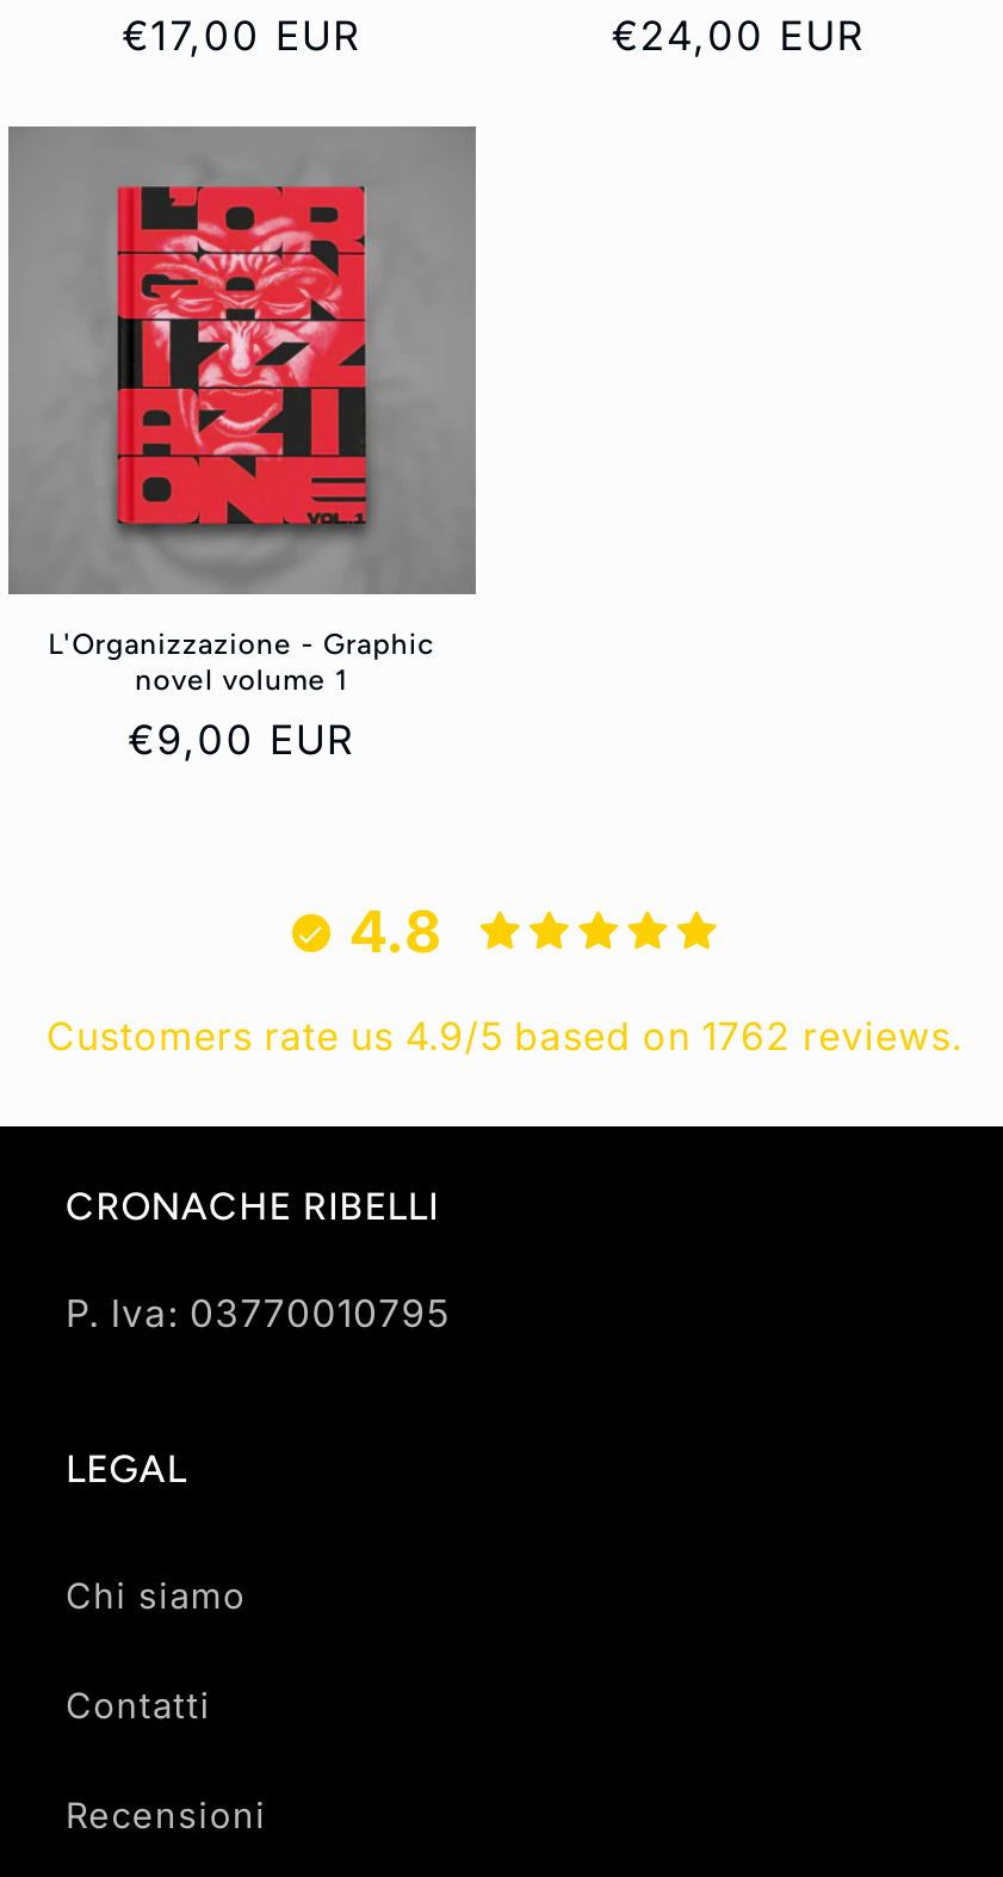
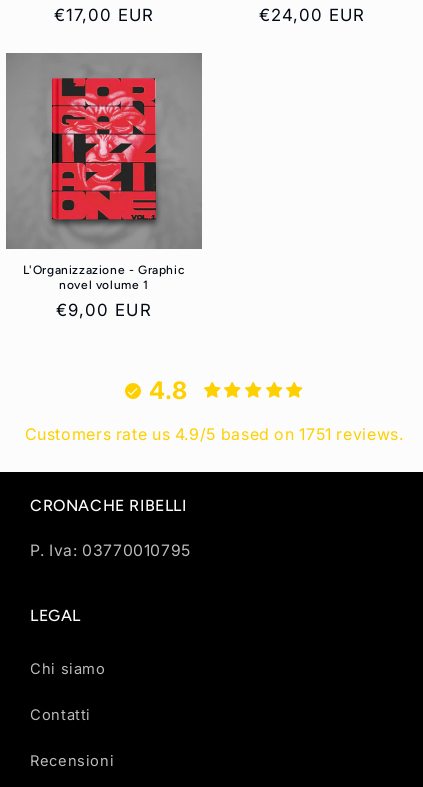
[47,1011,962,1059] Customers rate us 4.9/5 based on 1762 reviews. -> [24,424,403,444] Customers rate us 4.9/5 based on 1751 reviews.

